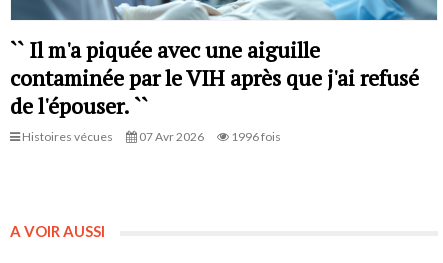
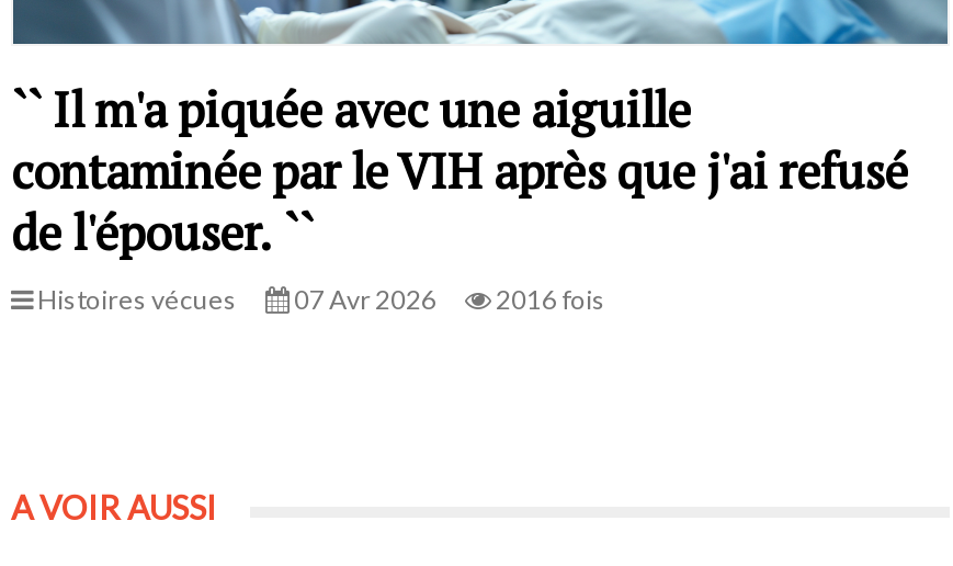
[20,129,281,144] Histoires vécues 07 Avr 2026 1996 fois -> [33,283,605,315] Histoires vécues 07 Avr 2026 2016 fois

